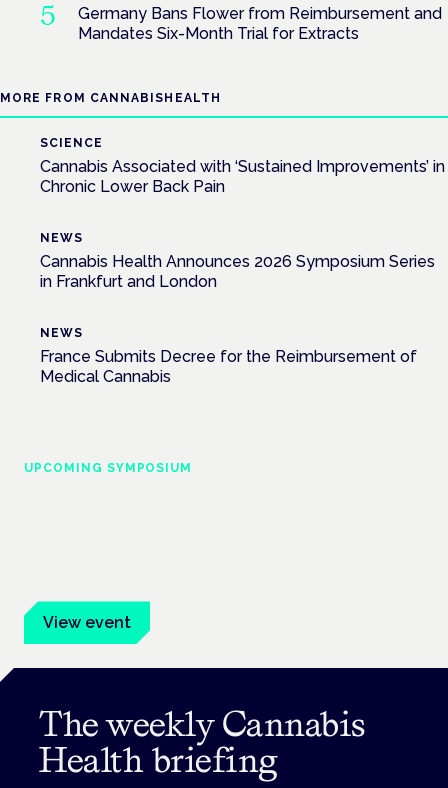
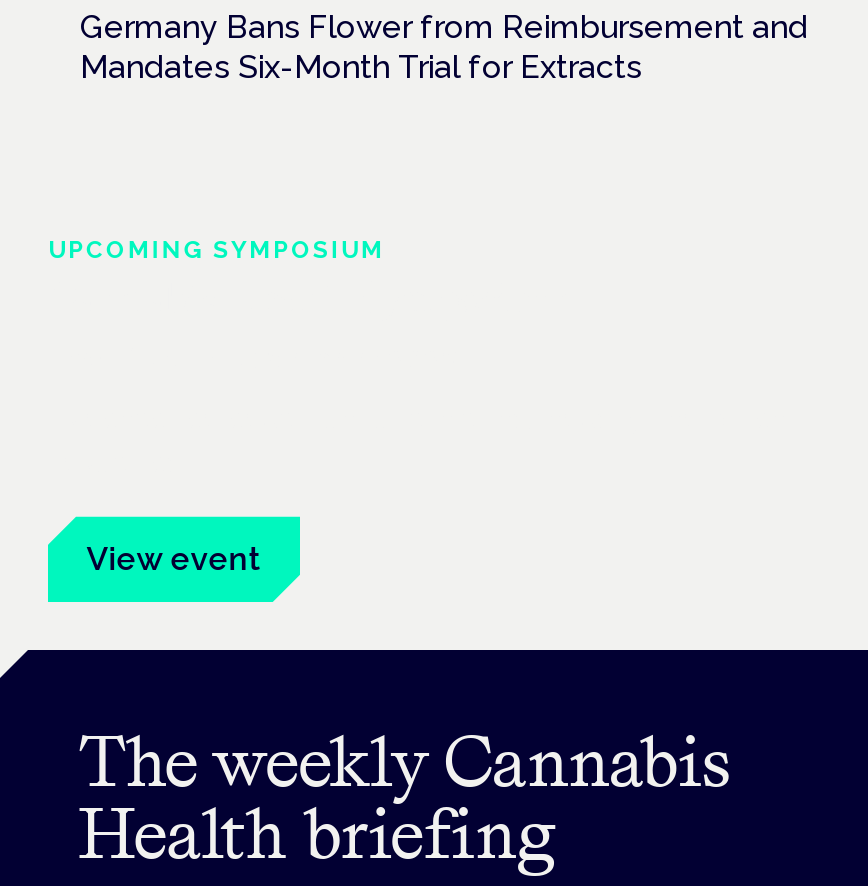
[0,91,445,386] MORE FROM CANNABISHEALTH | SCIENCE | Cannabis Associated with ‘Sustained Improvements’ in | Chronic Lower Back Pain | NEWS | Cannabis Health Announces 2026 Symposium Series | in Frankfurt and London | NEWS | France Submits Decree for the Reimbursement of | Medical Cannabis -> none

